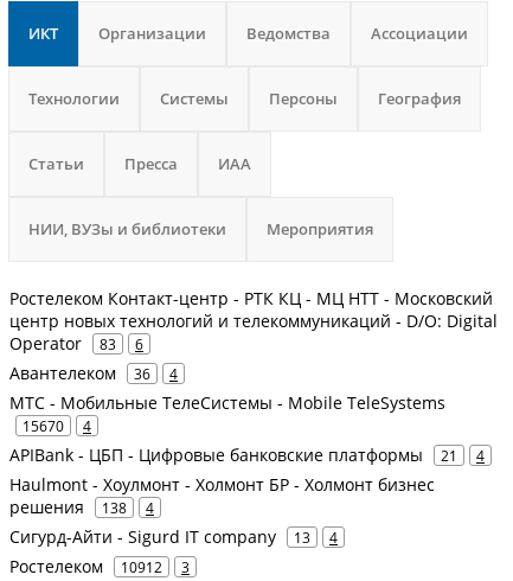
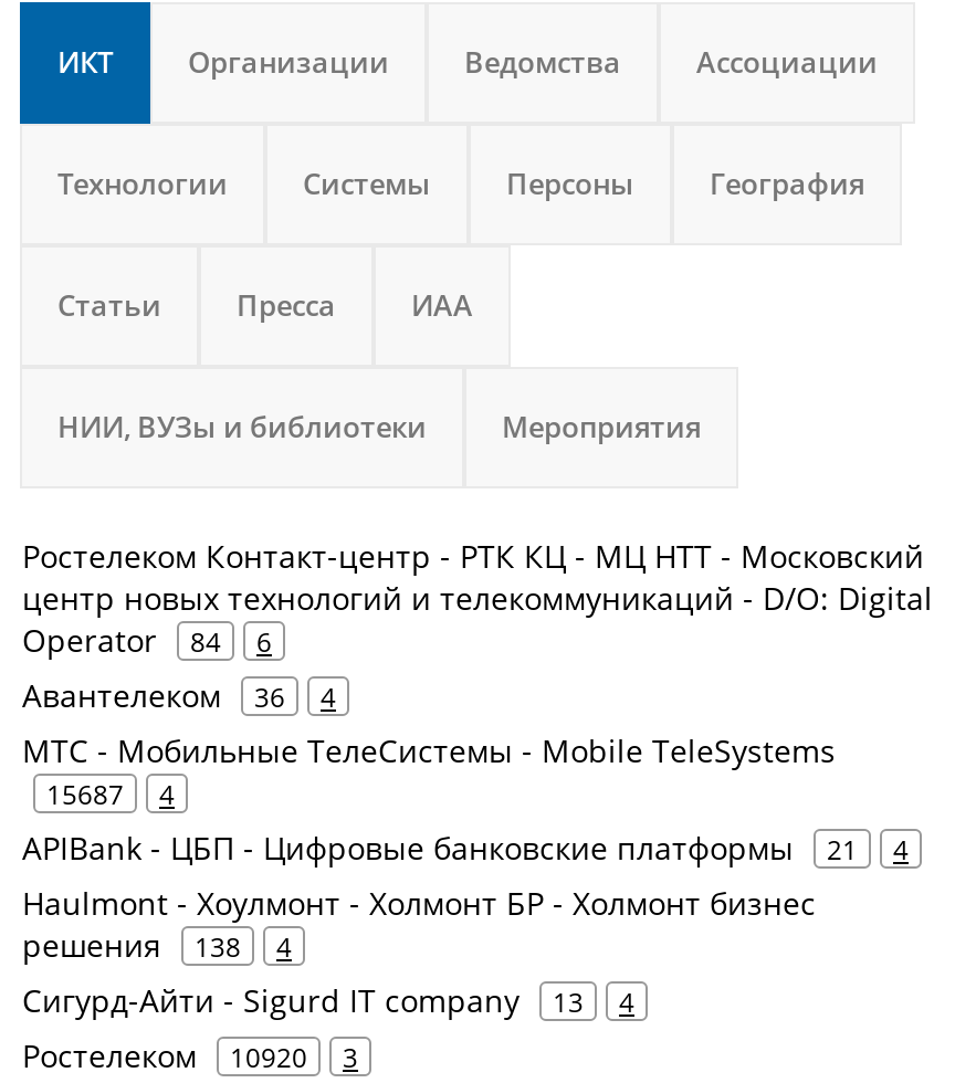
[9,332,143,355] Operator 83 6 -> [22,619,272,661] Operator 84 6
[23,416,91,435] 15670 4 -> [46,776,175,811] 15687 4
[9,555,190,577] Ростелеком 10912 3 -> [22,1034,358,1076] Ростелеком 10920 3

